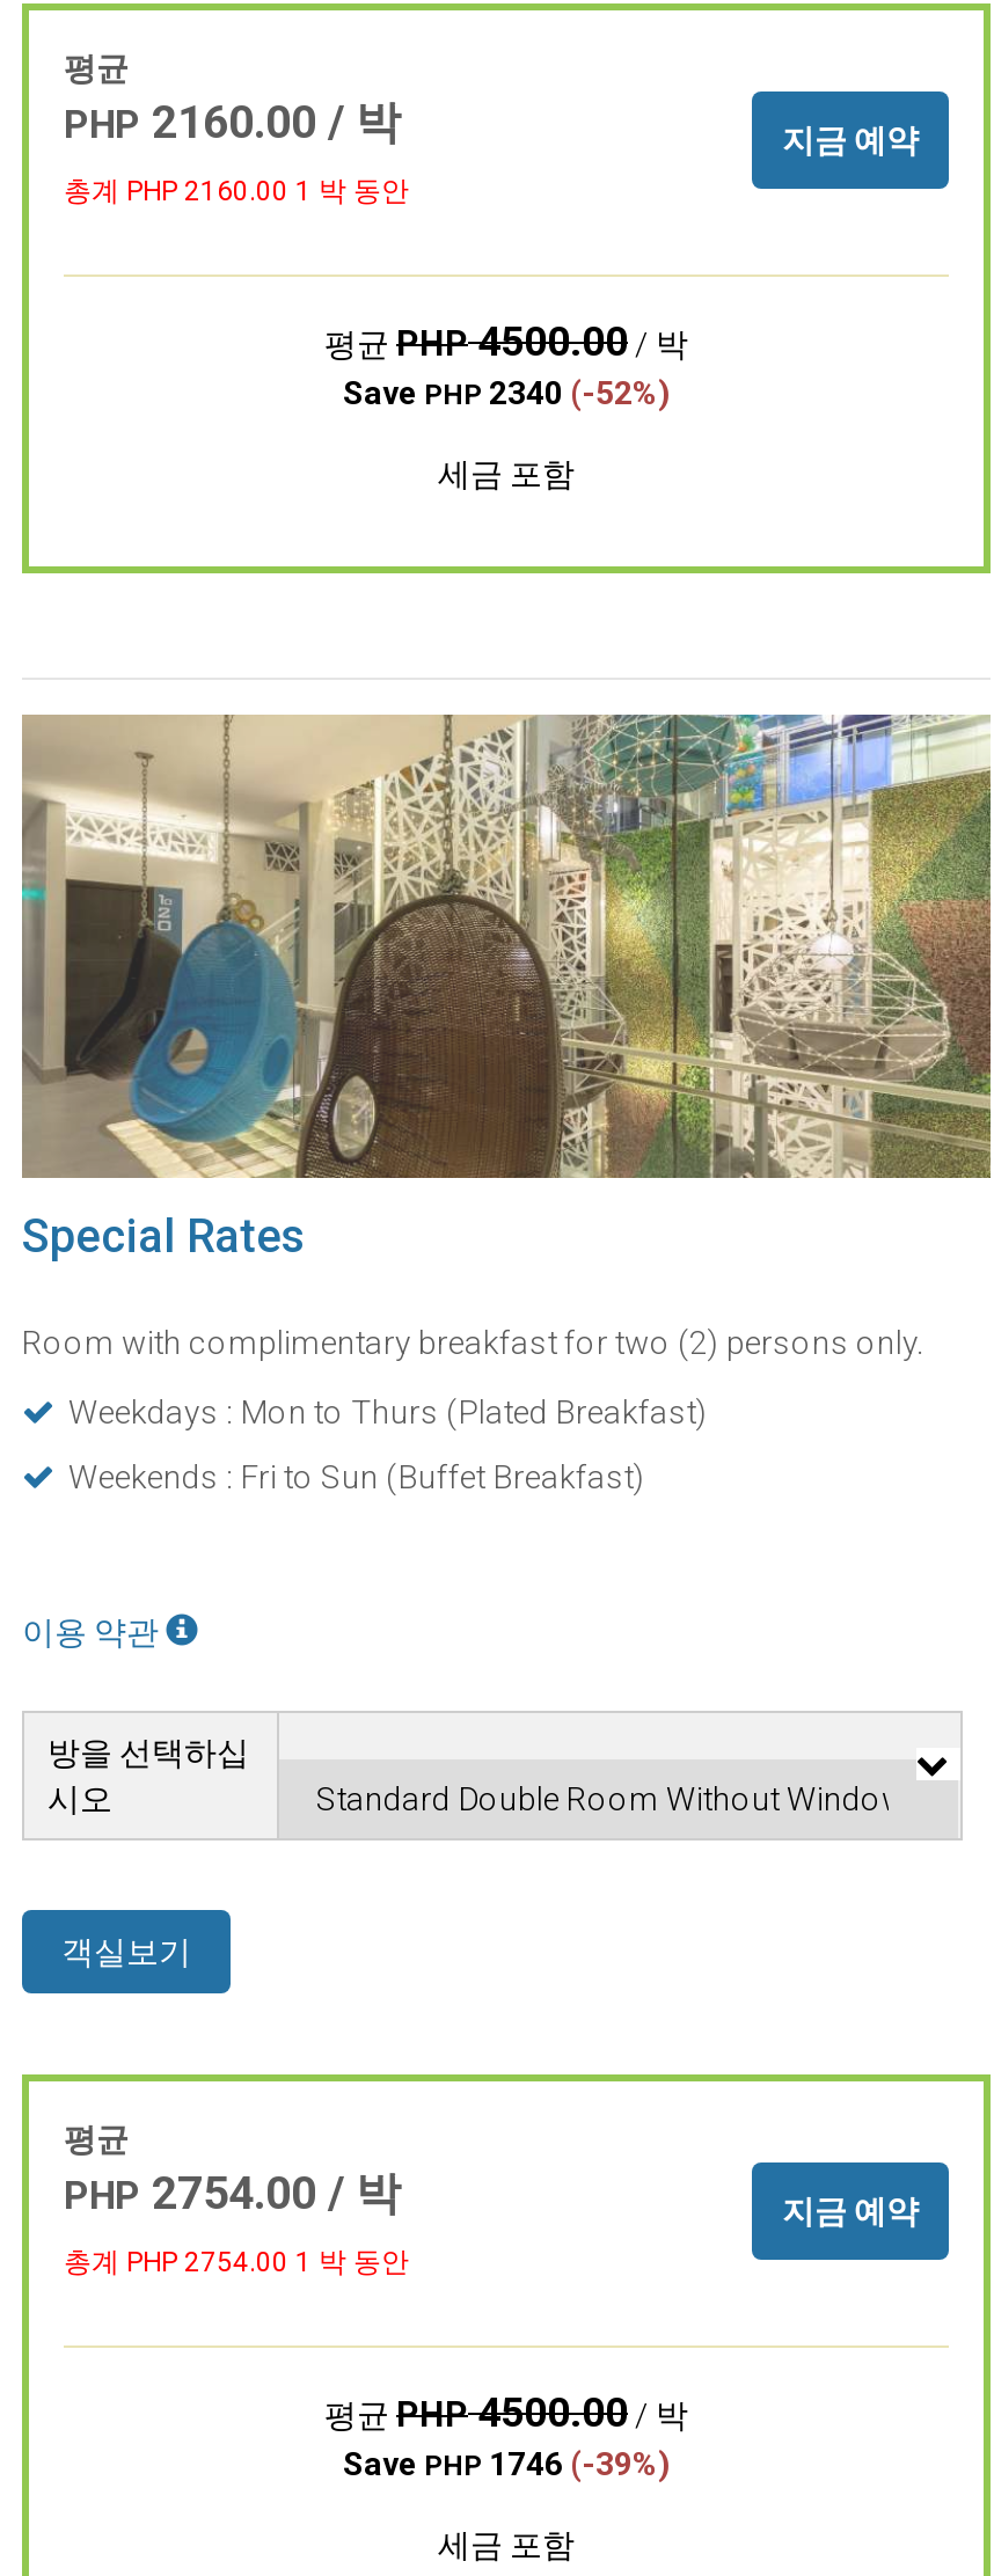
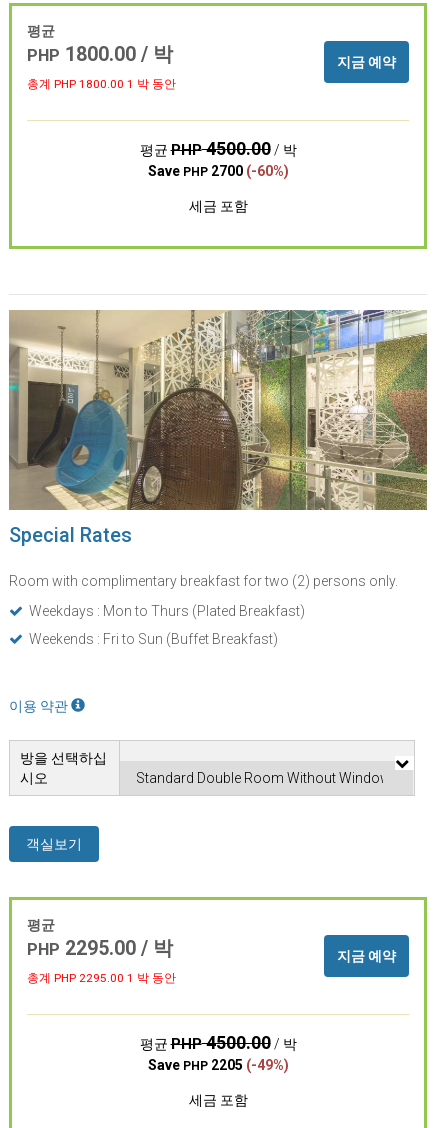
[64,96,402,149] PHP 2160.00 / 박 -> [27,43,173,66] PHP 1800.00 / 박
[64,175,409,207] 총계 PHP 2160.00 1 박 동안 -> [27,77,176,91] 총계 PHP 1800.00 1 박 동안
[343,374,670,411] Save PHP 2340 (-52%) -> [147,163,288,179] Save PHP 2700 (-60%)
[64,2167,402,2220] PHP 2754.00 / 박 -> [27,937,173,960] PHP 2295.00 / 박
[64,2246,409,2278] 총계 PHP 2754.00 1 박 동안 -> [27,971,176,985] 총계 PHP 2295.00 1 박 동안
[343,2445,670,2482] Save PHP 1746 (-39%) -> [147,1057,288,1073] Save PHP 2205 (-49%)

